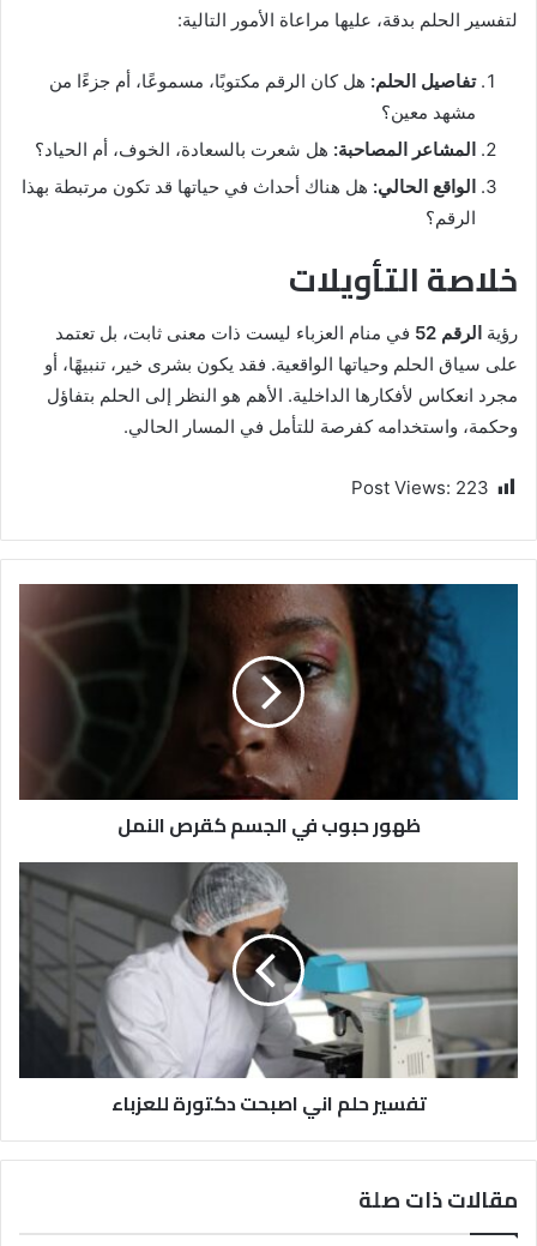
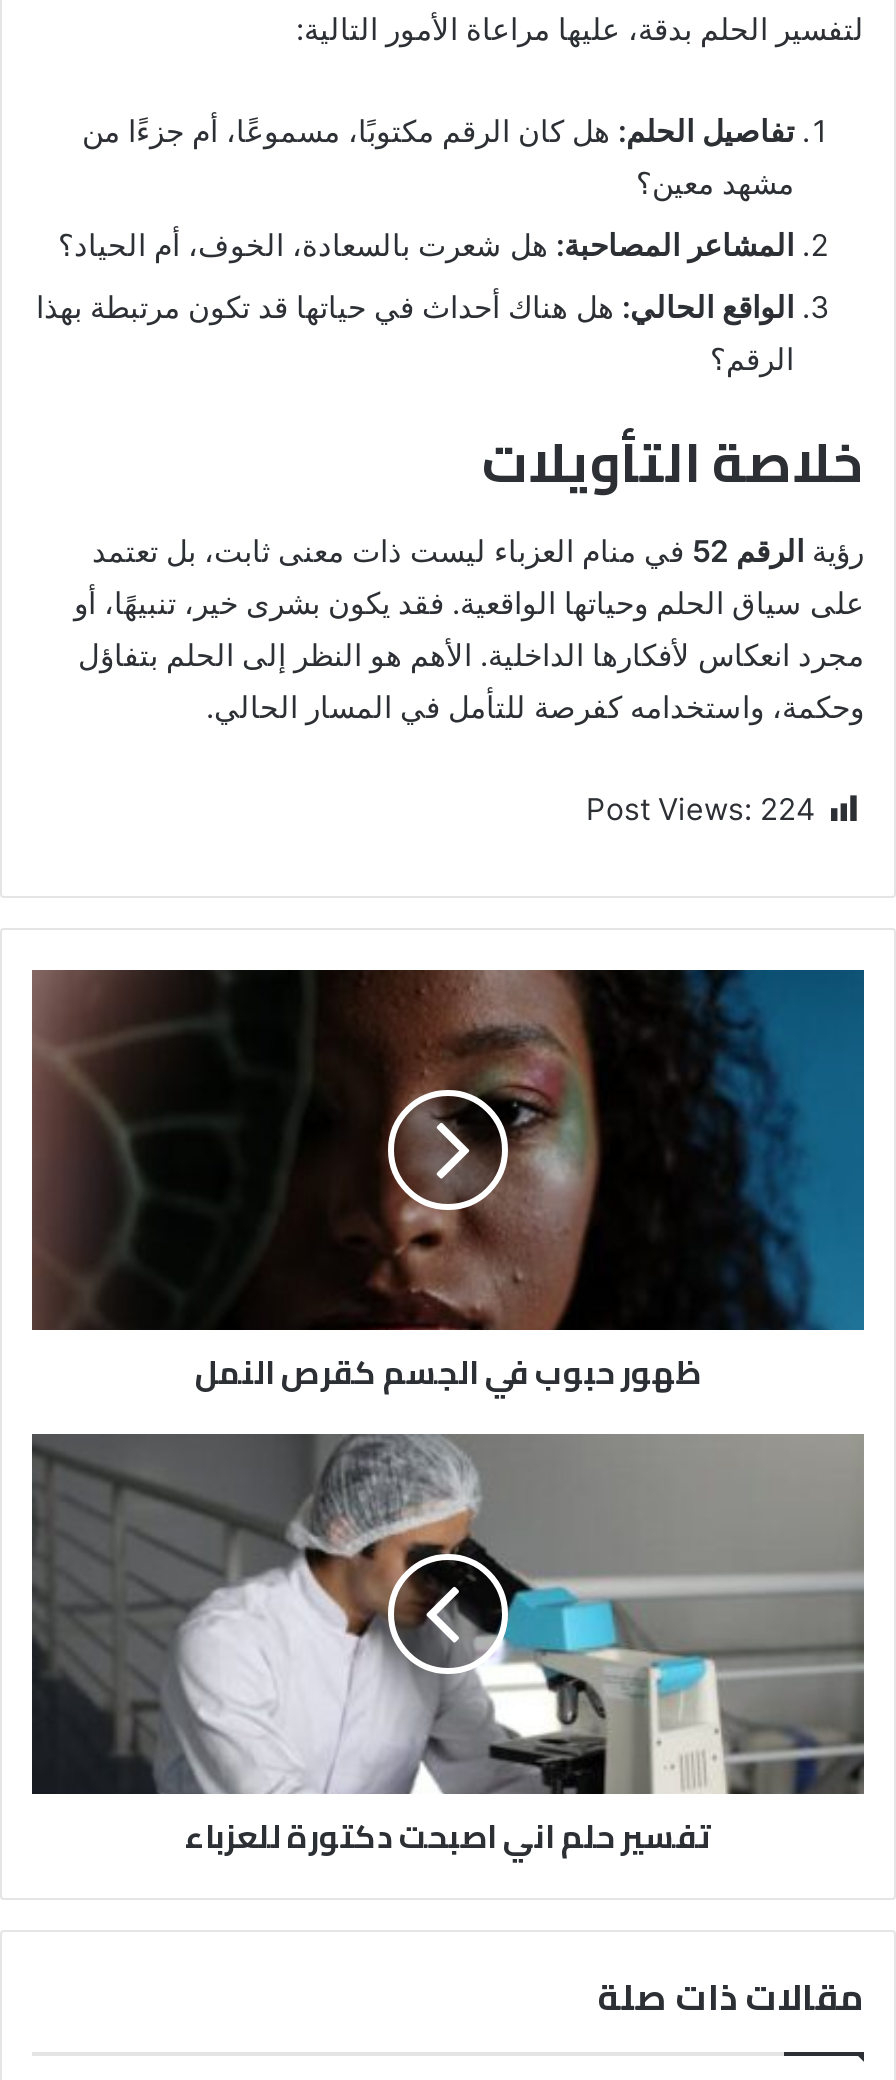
[351,476,489,499] Post Views: 223 -> [586,790,816,828] Post Views: 224

